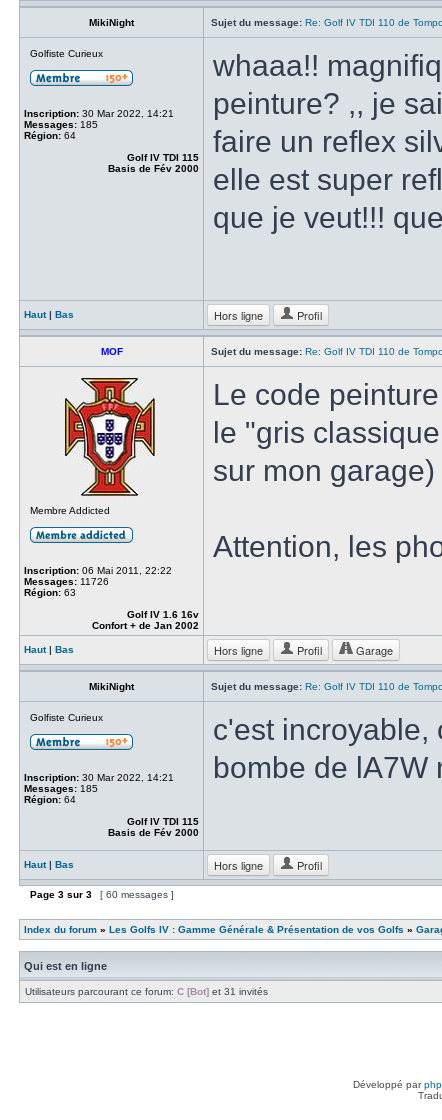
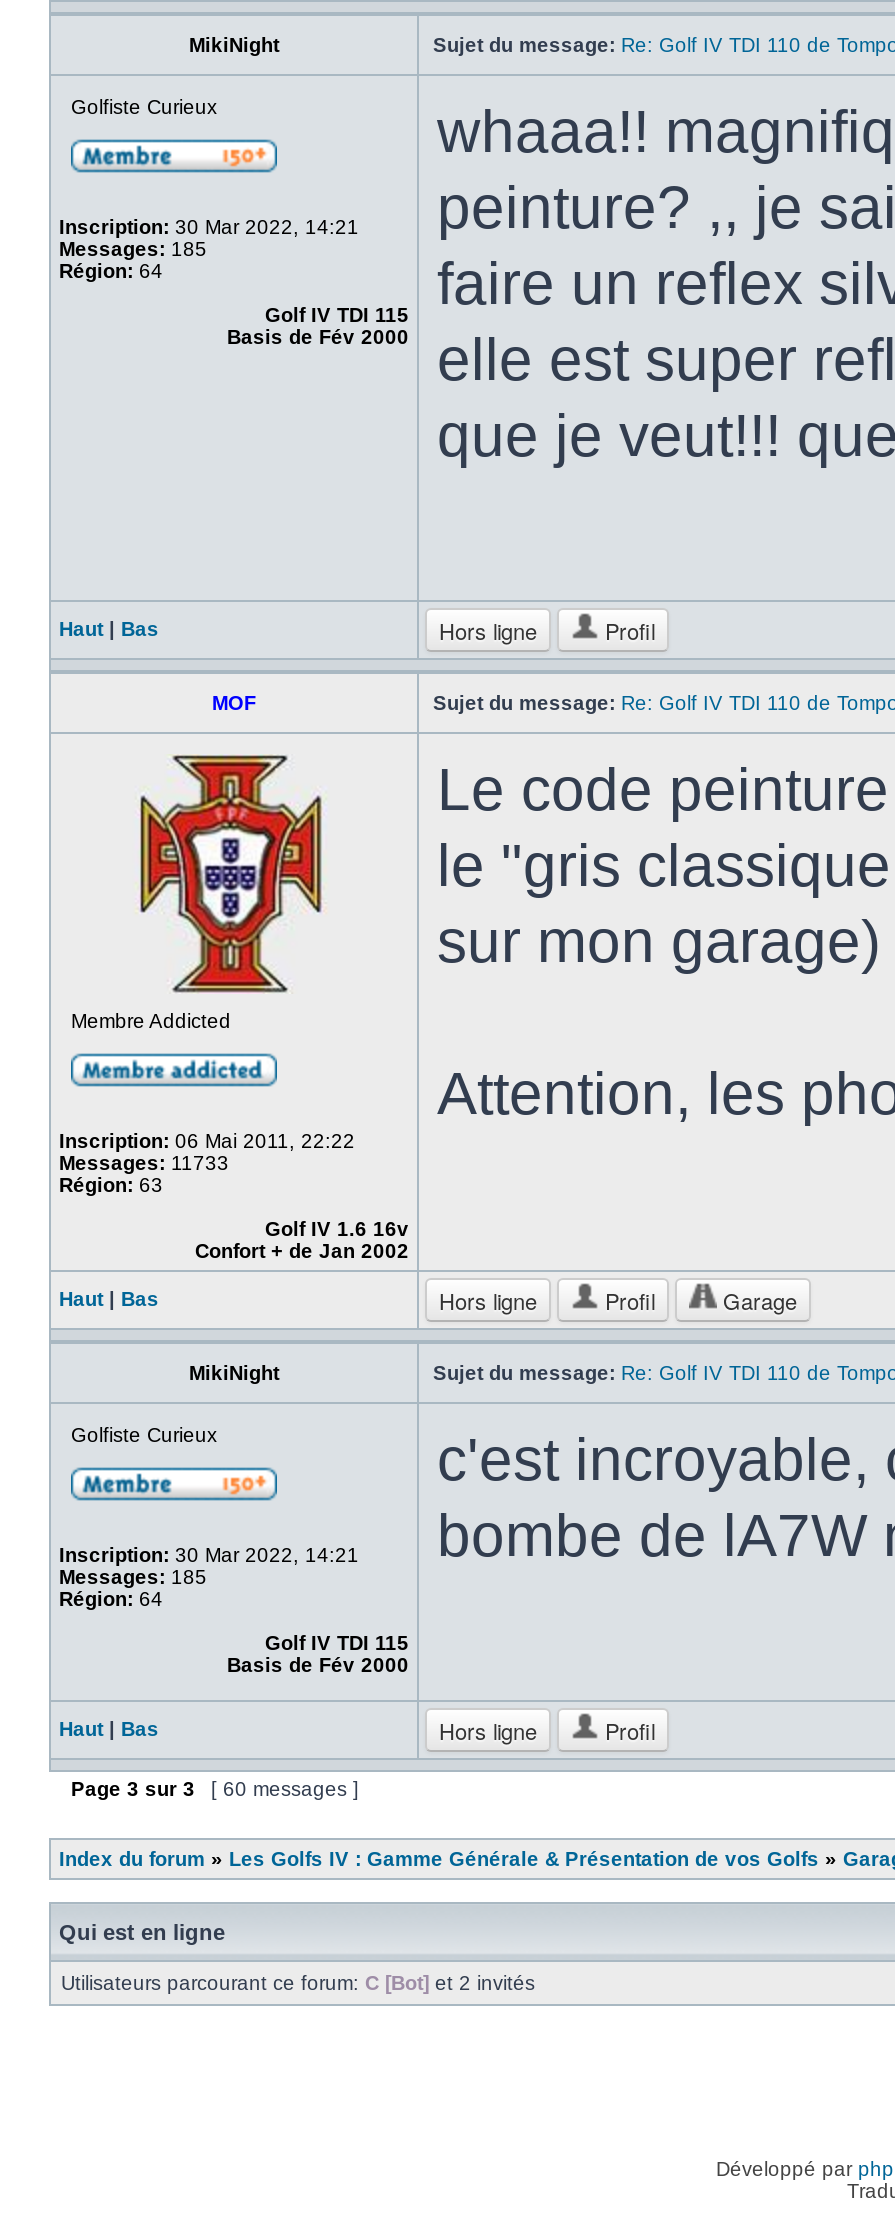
[24,576,109,587] Messages: 11726 -> [59,1152,229,1174] Messages: 11733
[25,986,268,997] Utilisateurs parcourant ce forum: C [Bot] et 31 invités -> [61,1972,535,1994] Utilisateurs parcourant ce forum: C [Bot] et 2 invités

